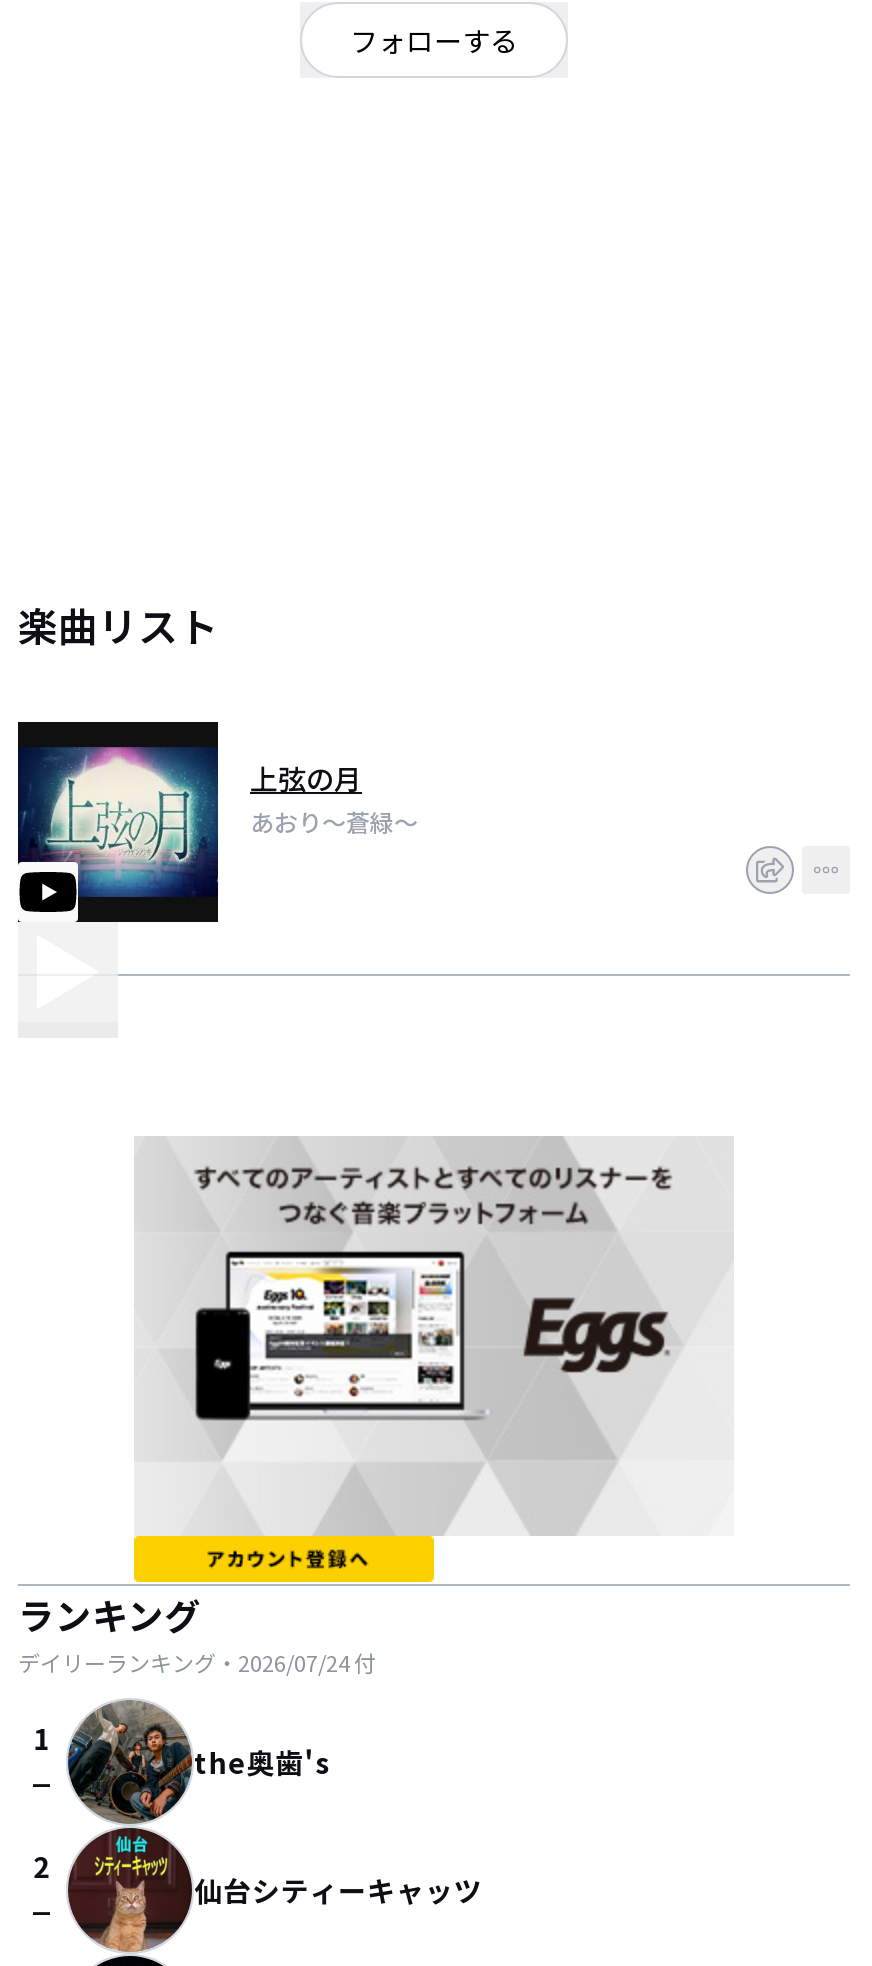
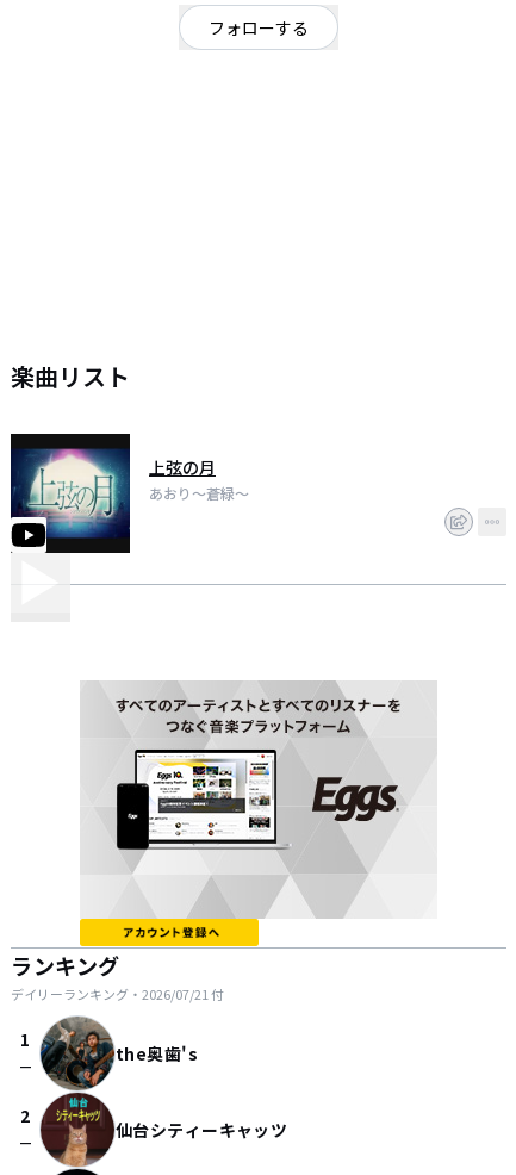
[18,1646,376,1678] デイリーランキング・2026/07/24付 -> [11,984,224,1003] デイリーランキング・2026/07/21付

